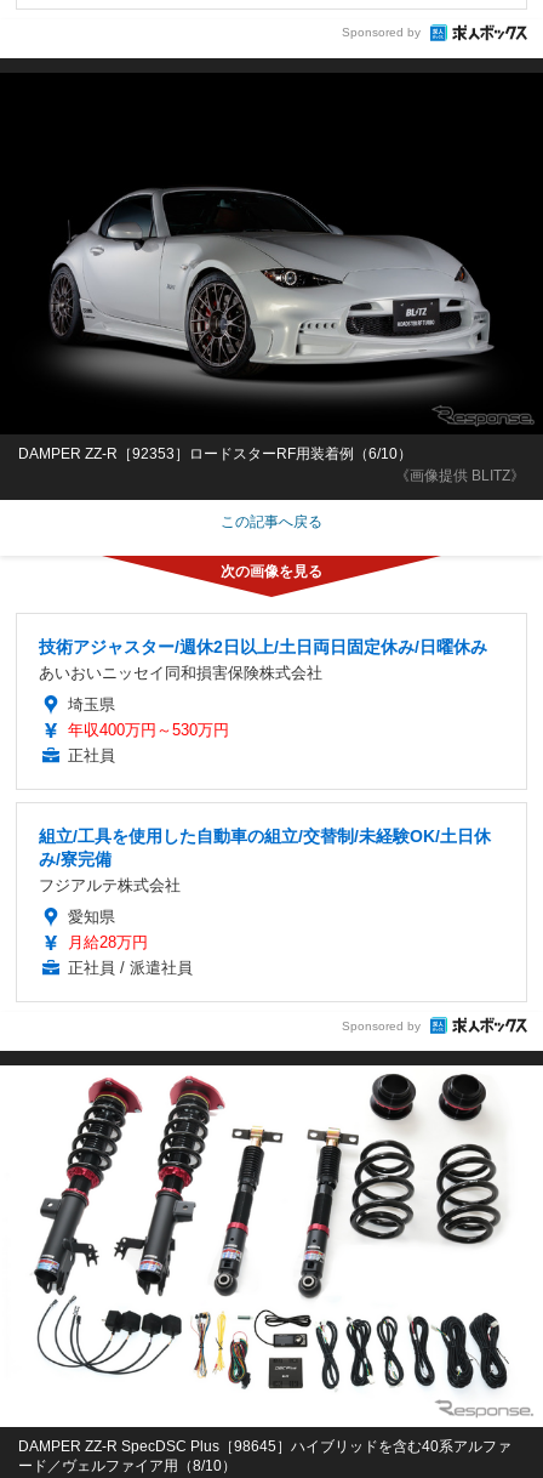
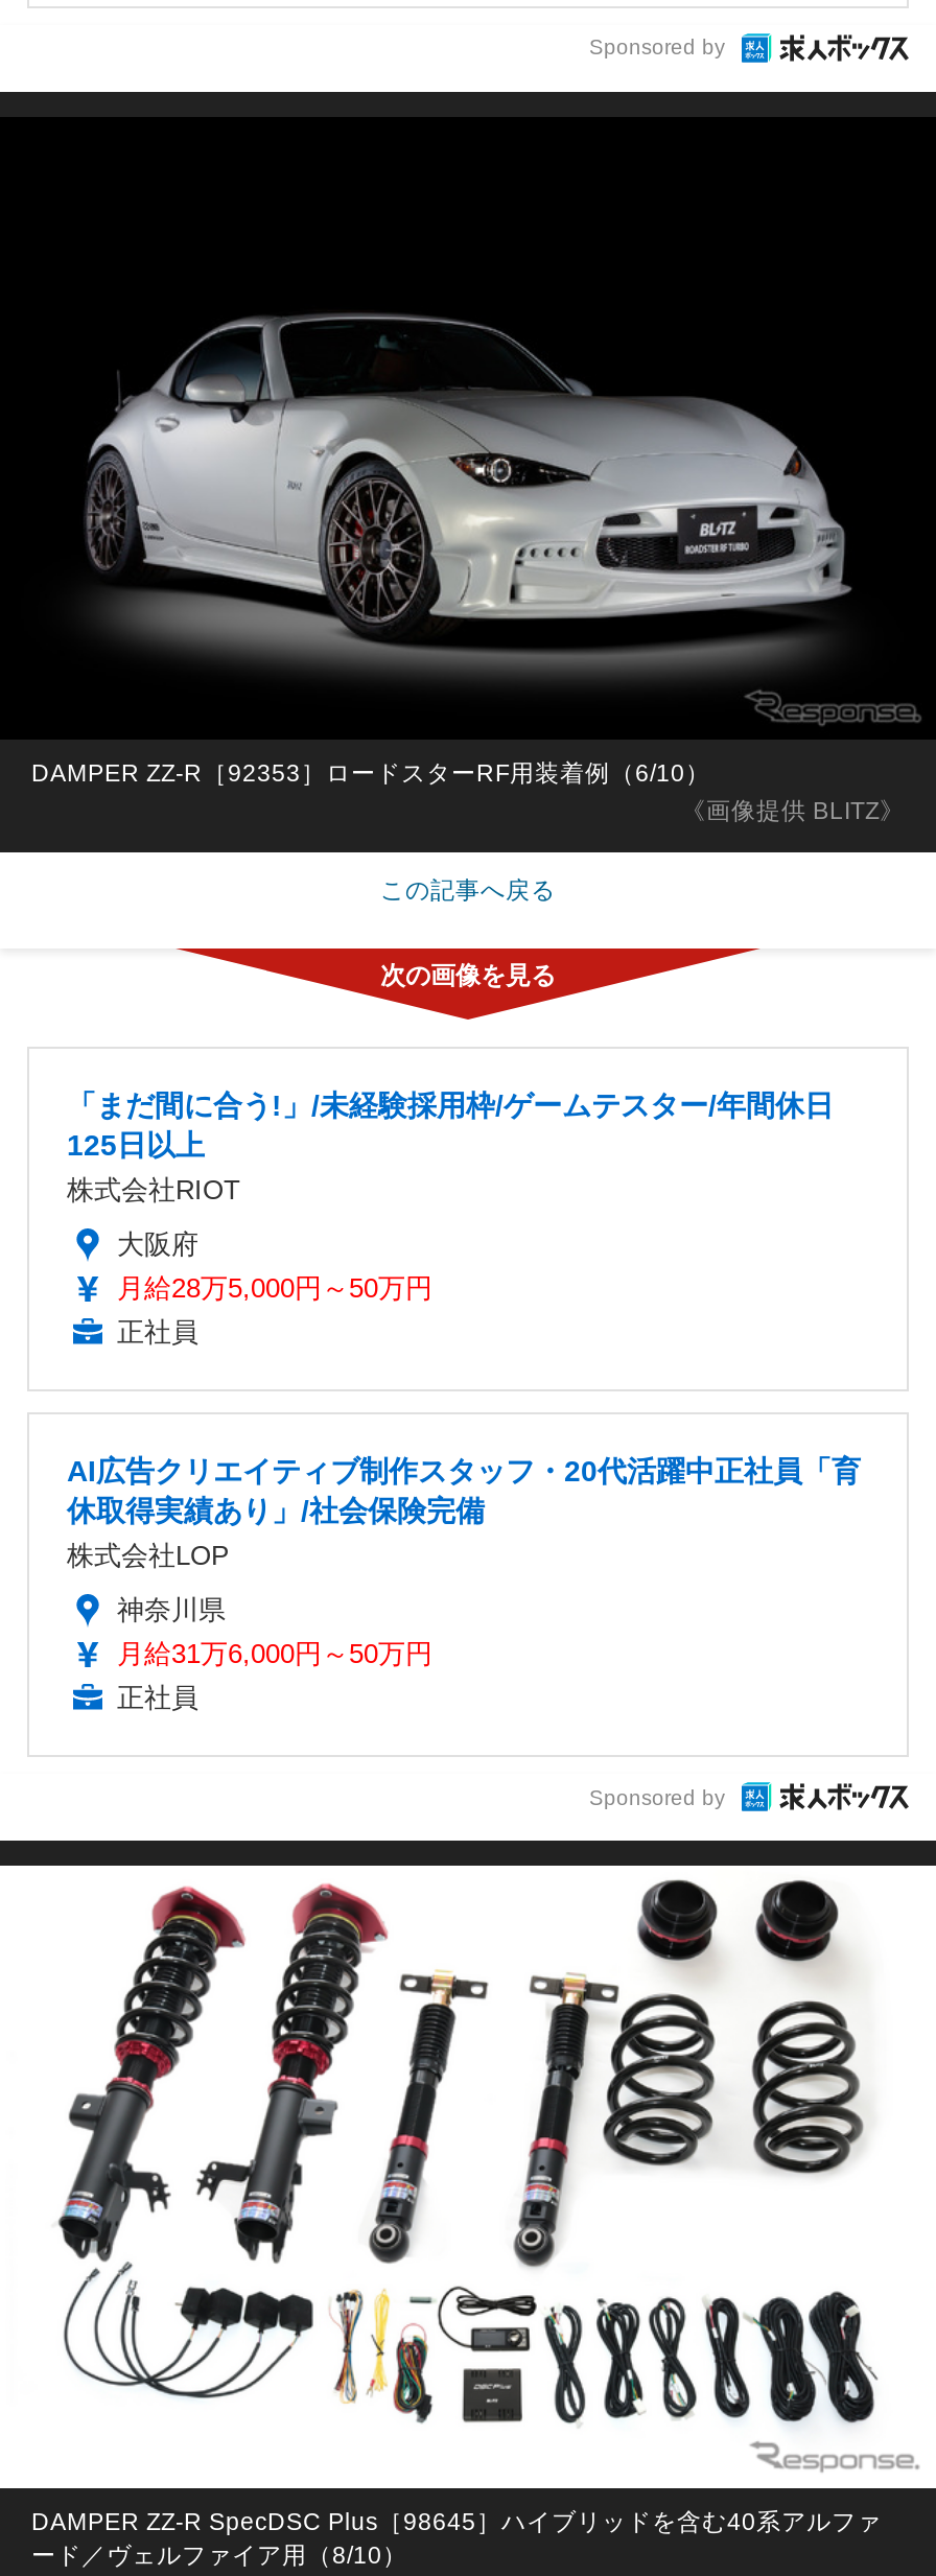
[39,637,487,682] 技術アジャスター/週休2日以上/土日両日固定休み/日曜休み | あいおいニッセイ同和損害保険株式会社 -> [67,1088,834,1205] 「まだ間に合う!」/未経験採用枠/ゲームテスター/年間休日 | 125日以上 | 株式会社RIOT
[68,695,229,739] 埼玉県 | 年収400万円～530万円 -> [117,1228,432,1304] 大阪府 | 月給28万5,000円～50万円
[39,826,491,894] 組立/工具を使用した自動車の組立/交替制/未経験OK/土日休 | み/寮完備 | フジアルテ株式会社 -> [67,1454,861,1571] AI広告クリエイティブ制作スタッフ・20代活躍中正社員「育 | 休取得実績あり」/社会保険完備 | 株式会社LOP
[68,908,193,977] 愛知県 | 月給28万円 | 正社員 / 派遣社員 -> [117,1594,432,1713] 神奈川県 | 月給31万6,000円～50万円 | 正社員

